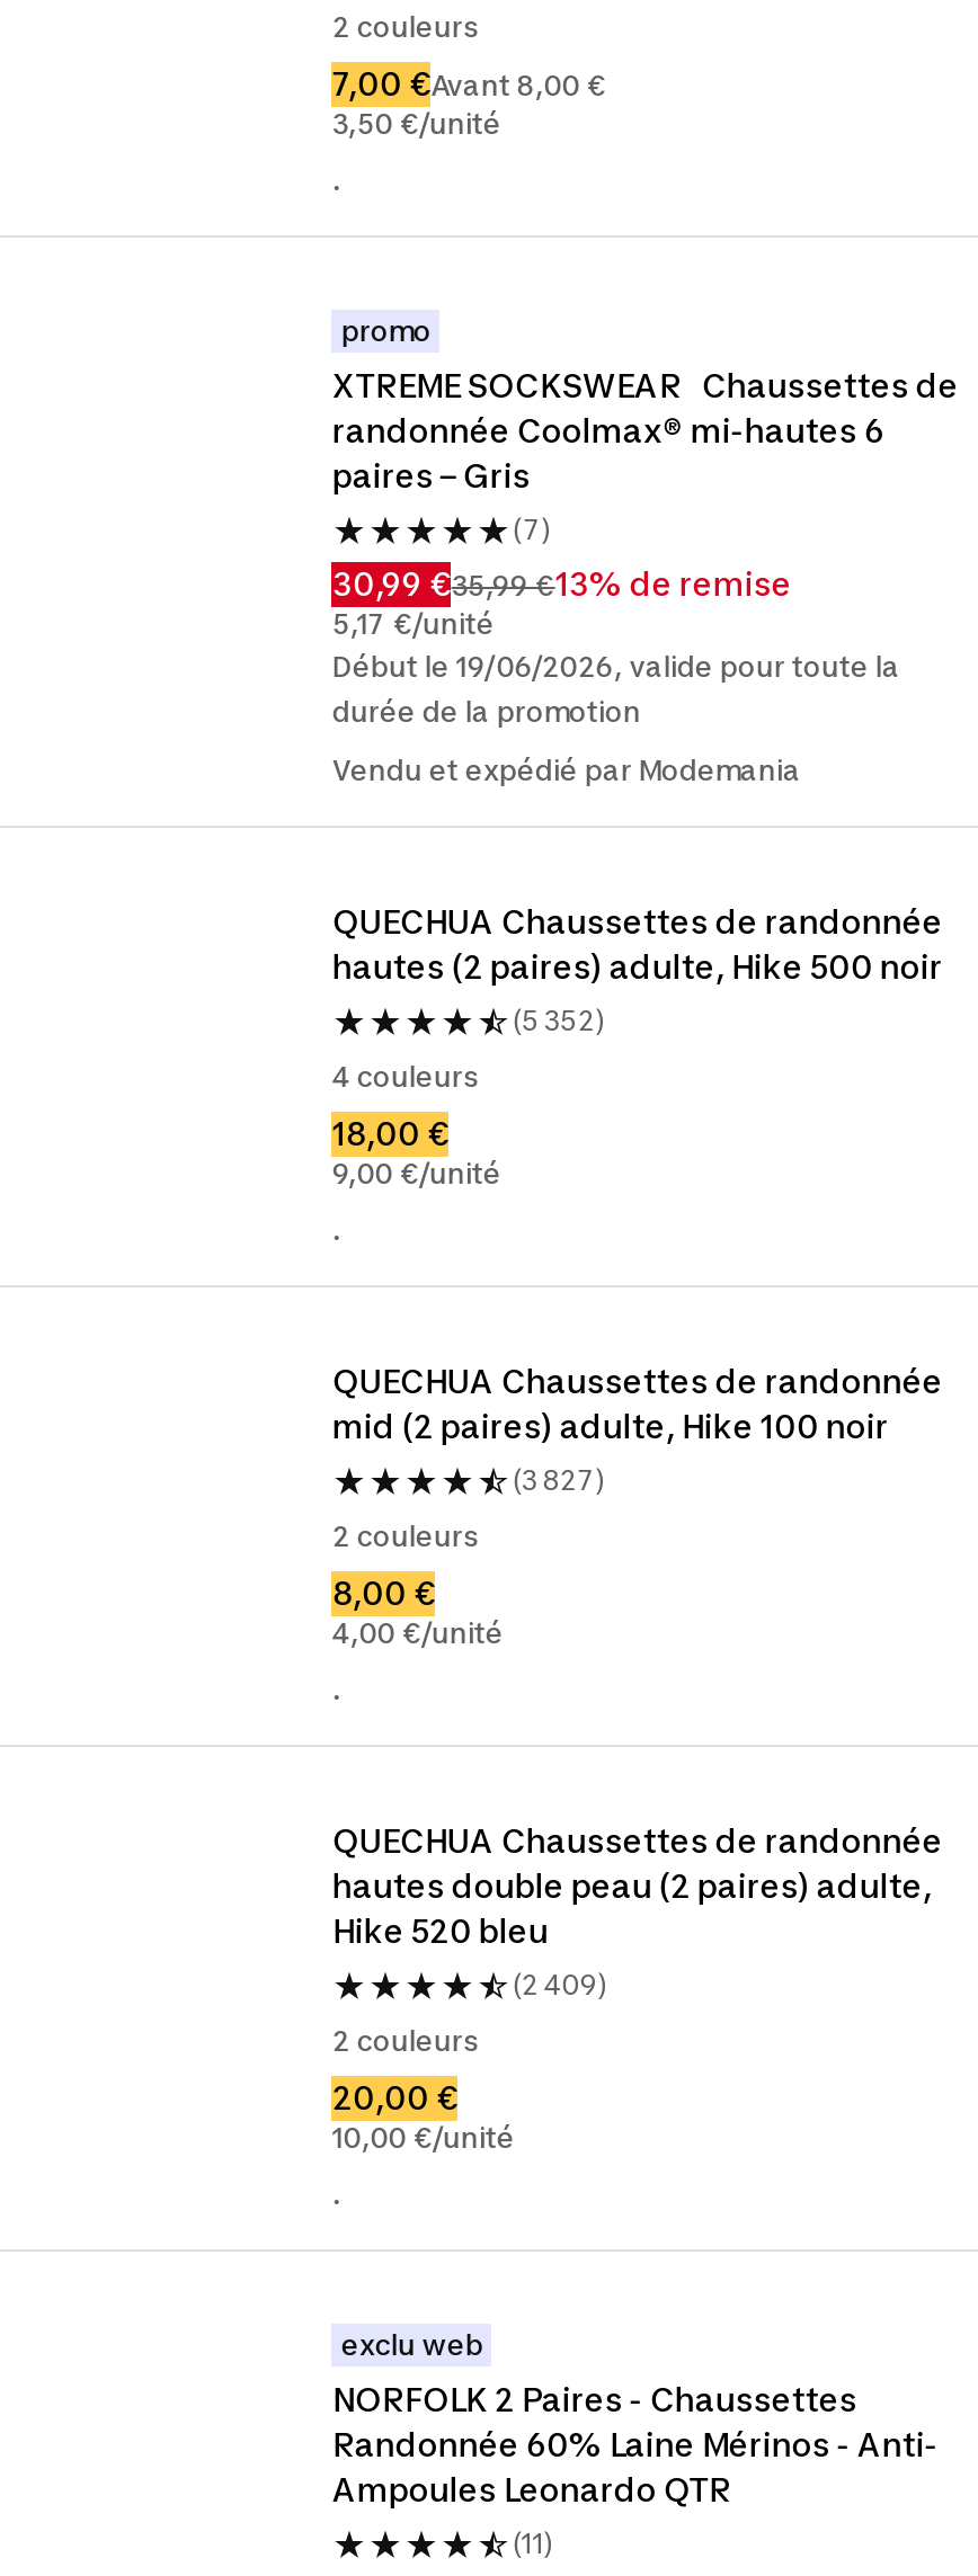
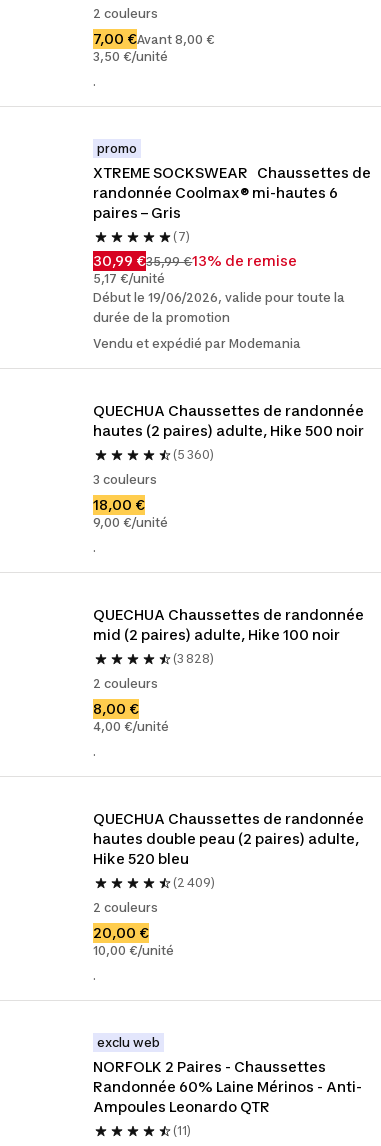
[512,1004,605,1037] (5 352) -> [173,447,214,462] (5 360)
[332,1060,478,1094] 4 couleurs -> [93,472,157,487] 3 couleurs
[512,1463,605,1497] (3 827) -> [173,651,214,666] (3 828)

